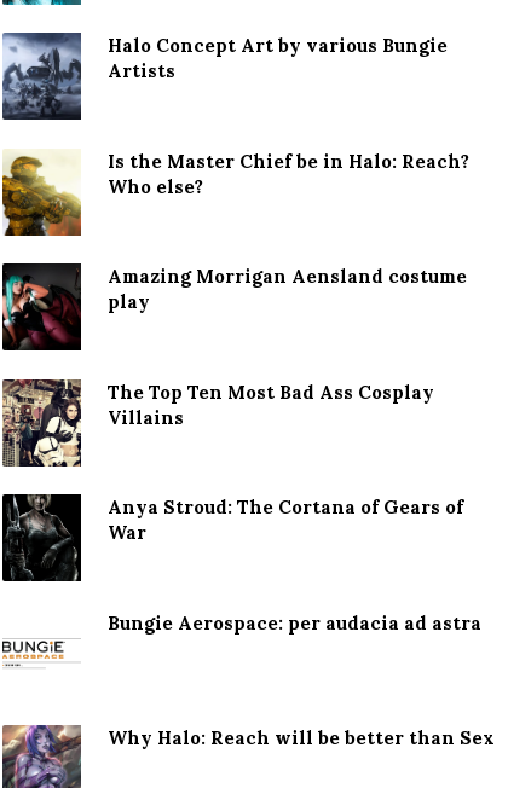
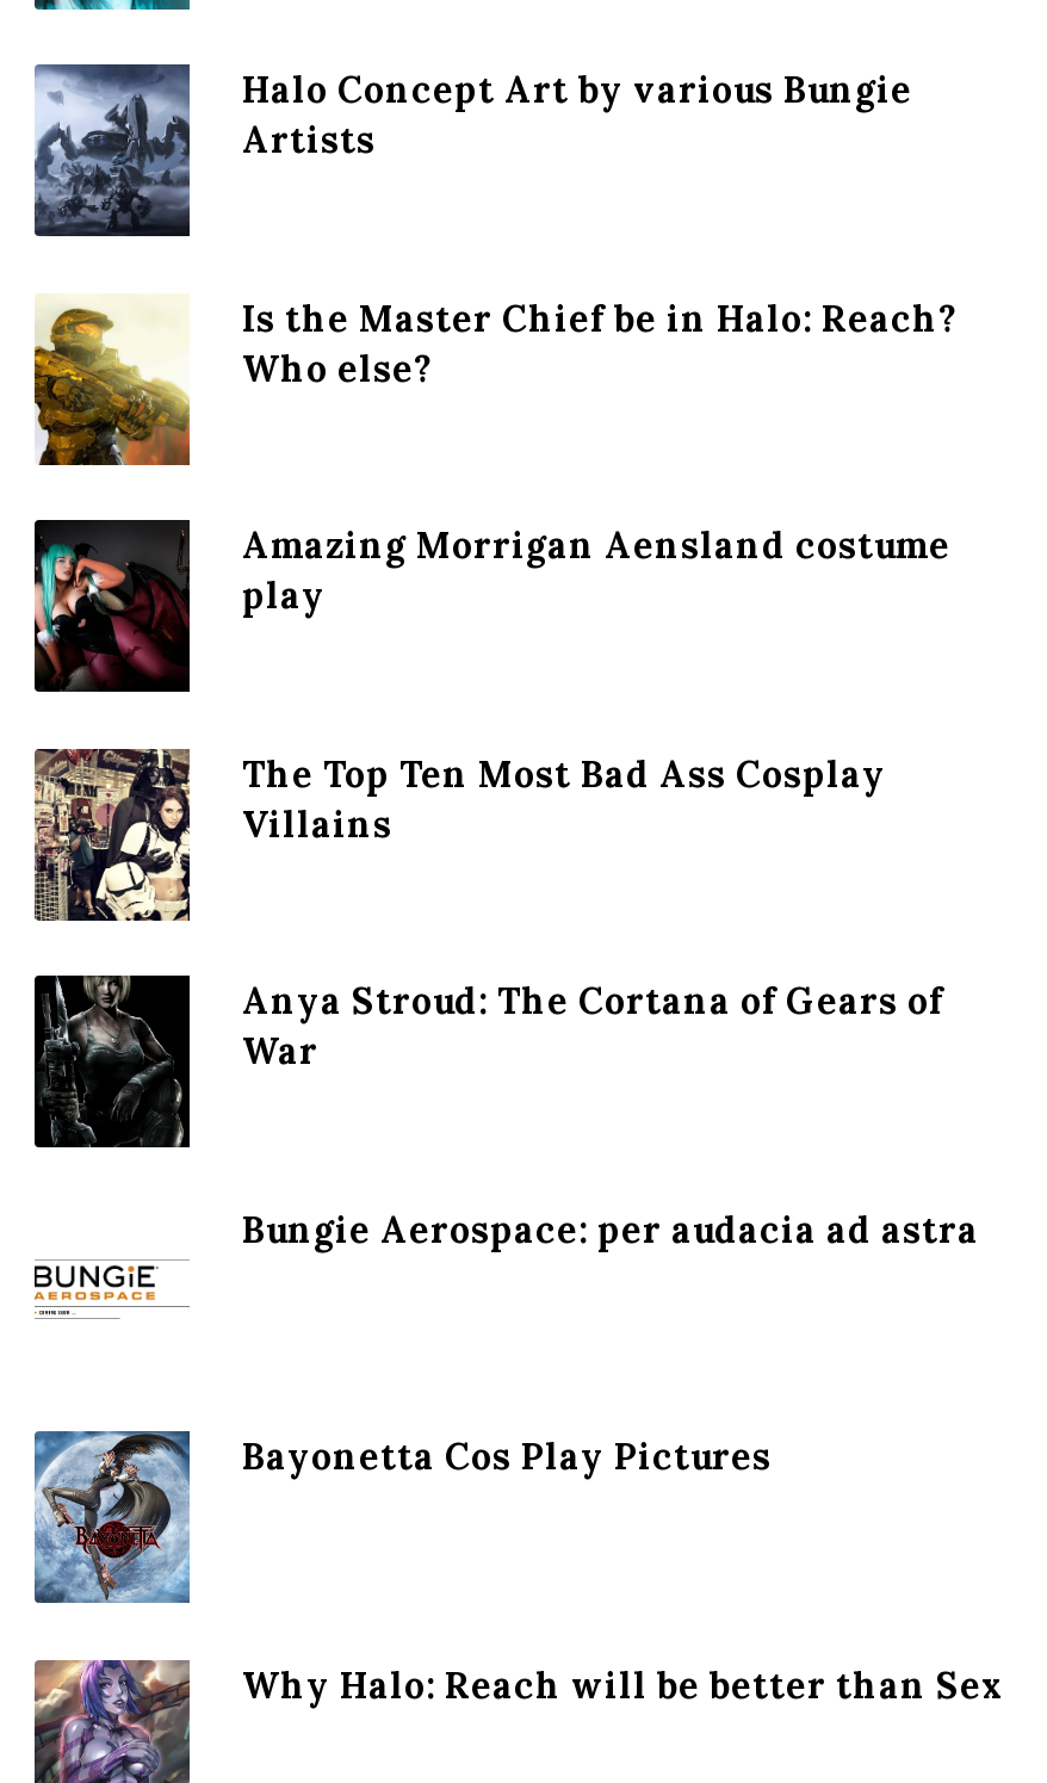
none -> [32,1431,772,1608] [image] | Bayonetta Cos Play Pictures

